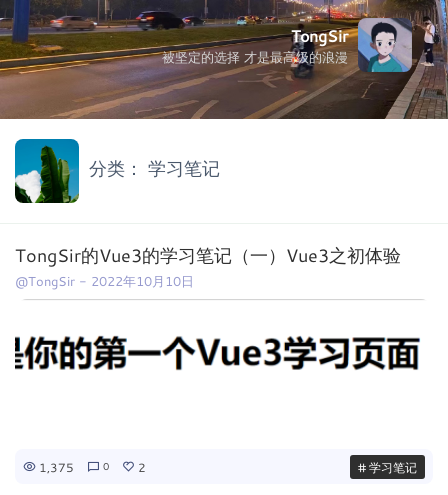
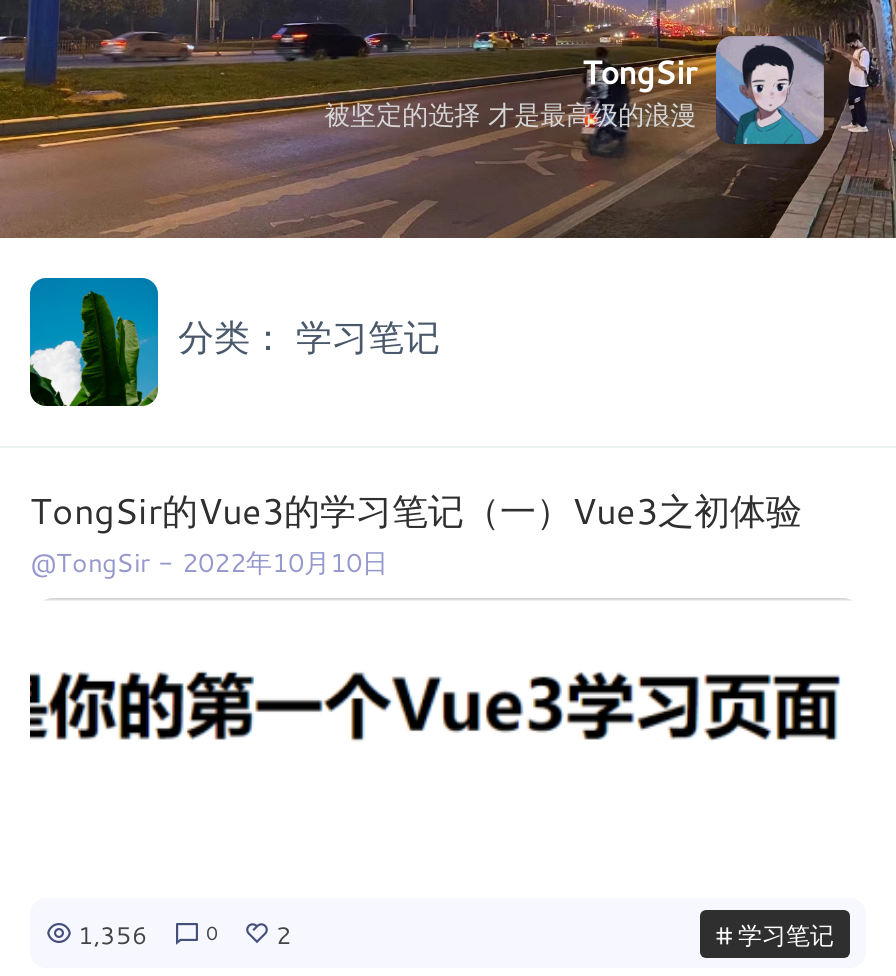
[39,458,74,474] 1,375 -> [78,917,148,949] 1,356

